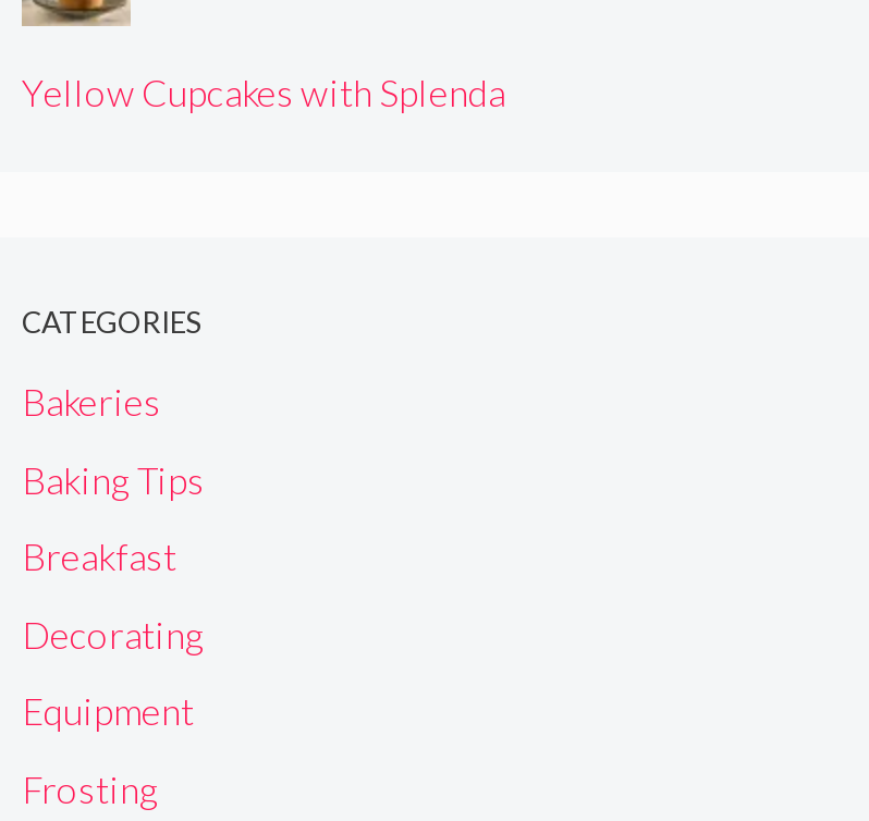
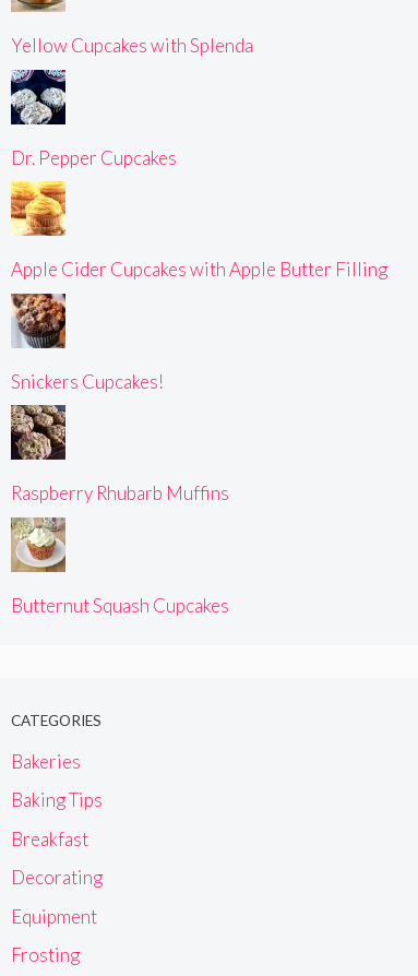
none -> [10,69,177,169] [image] | Dr. Pepper Cupcakes
none -> [10,180,387,281] [image] | Apple Cider Cupcakes with Apple Butter Filling
none -> [10,404,229,505] [image] | Raspberry Rhubarb Muffins
none -> [11,293,164,393] [image] | Snickers Cupcakes!
none -> [11,516,229,617] [image] | Butternut Squash Cupcakes

